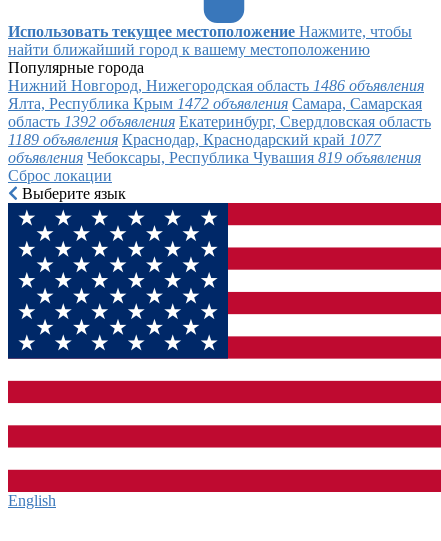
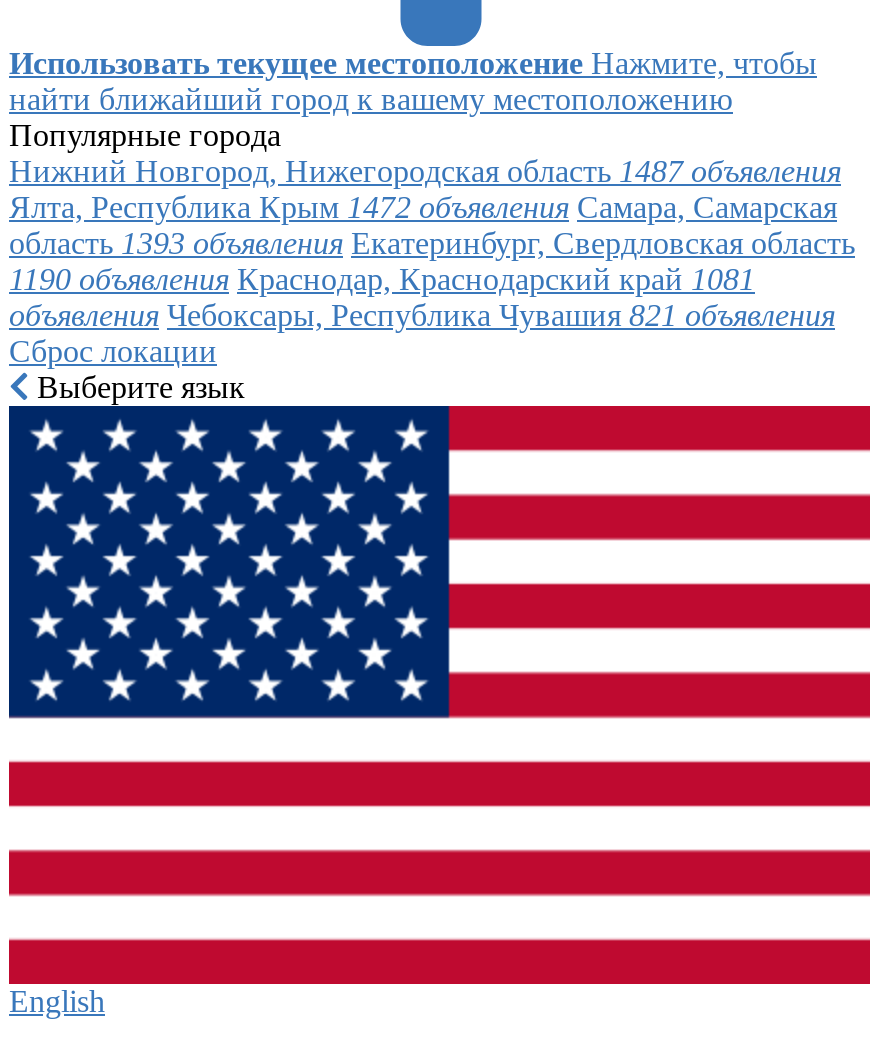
[8,77,424,94] Нижний Новгород, Нижегородская область 1486 объявления -> [9,155,841,189] Нижний Новгород, Нижегородская область 1487 объявления
[8,113,431,130] область 1392 объявления Екатеринбург, Свердловская область -> [9,227,855,261] область 1393 объявления Екатеринбург, Свердловская область
[8,131,381,148] 1189 объявления Краснодар, Краснодарский край 1077 -> [9,263,755,297] 1190 объявления Краснодар, Краснодарский край 1081
[8,149,421,166] объявления Чебоксары, Республика Чувашия 819 объявления -> [9,299,835,333] объявления Чебоксары, Республика Чувашия 821 объявления

